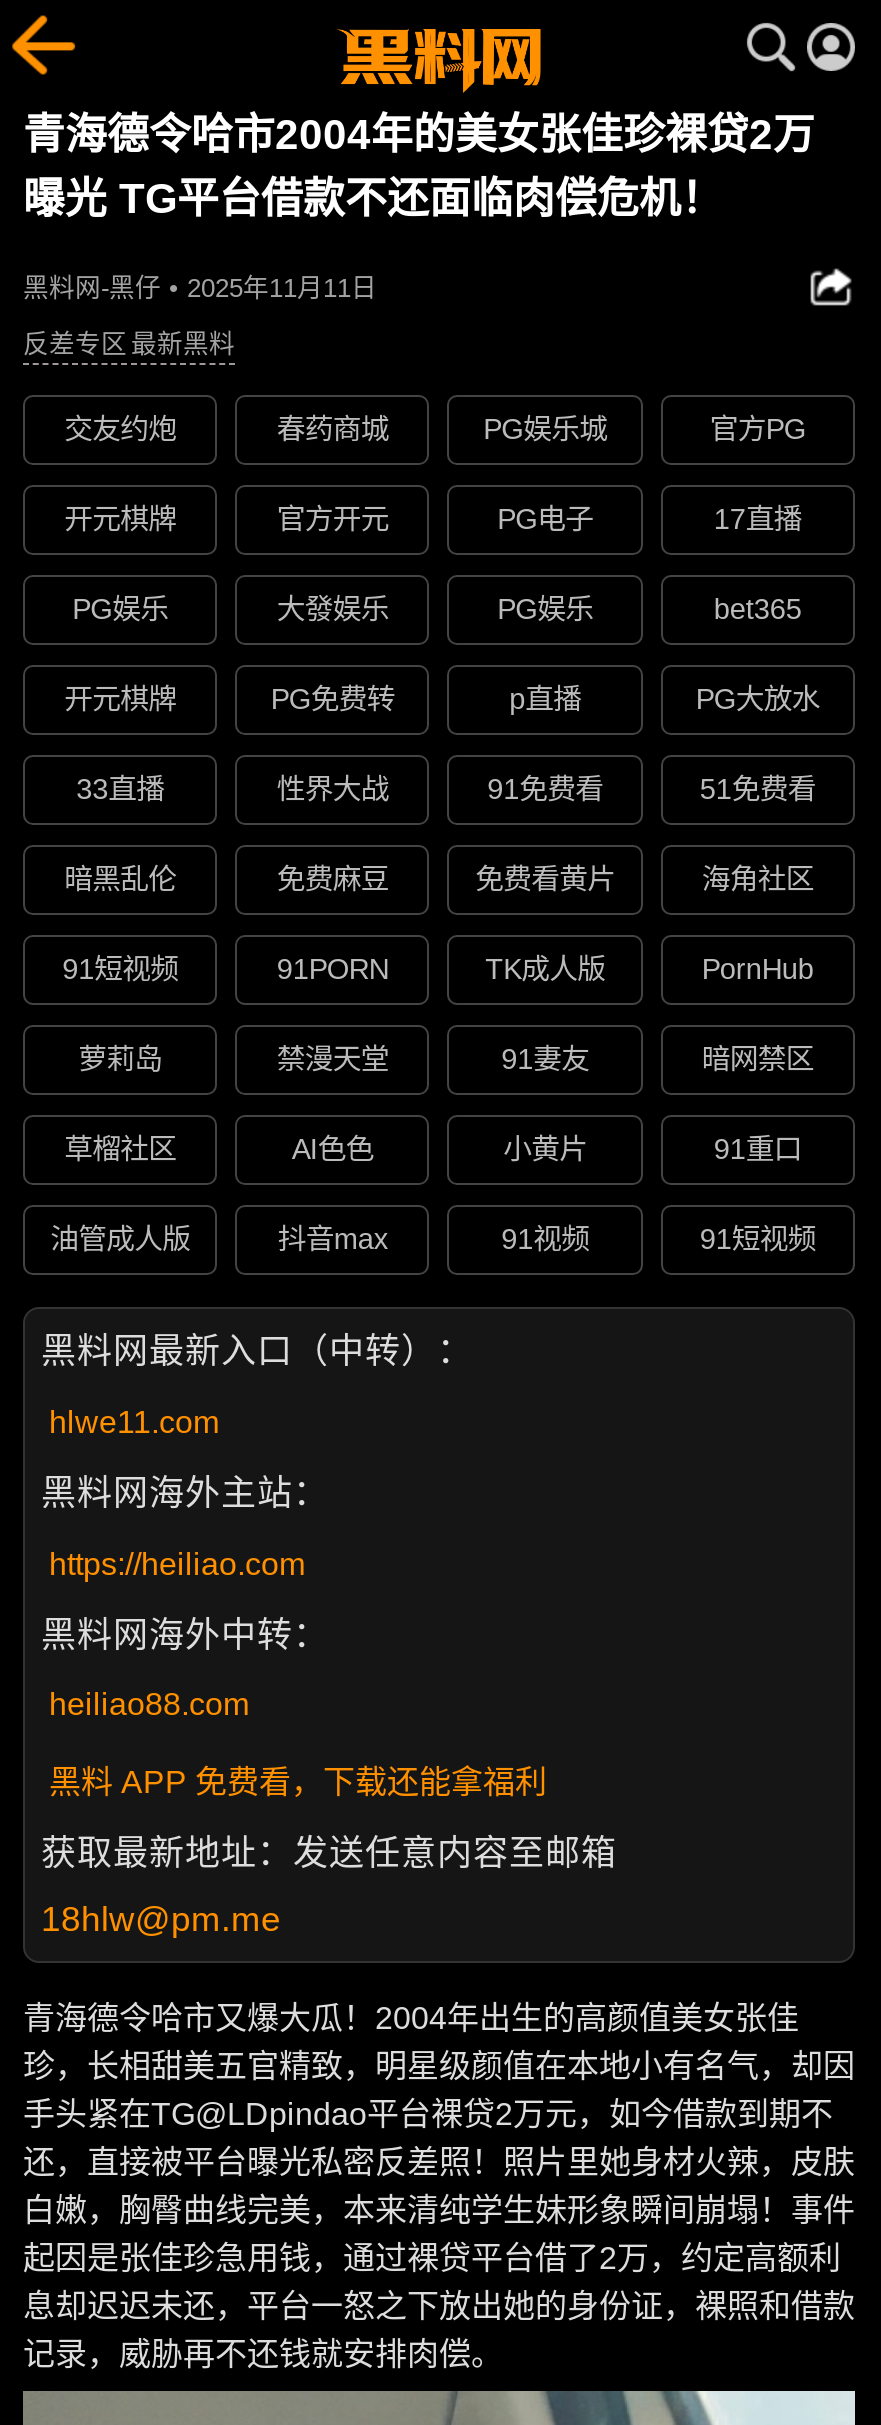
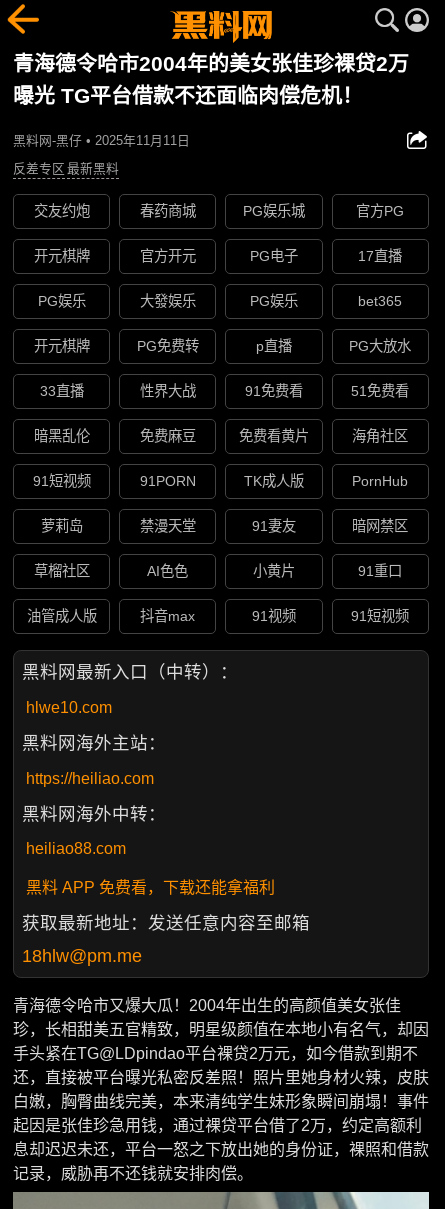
[49,1405,219,1439] hlwe11.com -> [26,699,112,716] hlwe10.com

